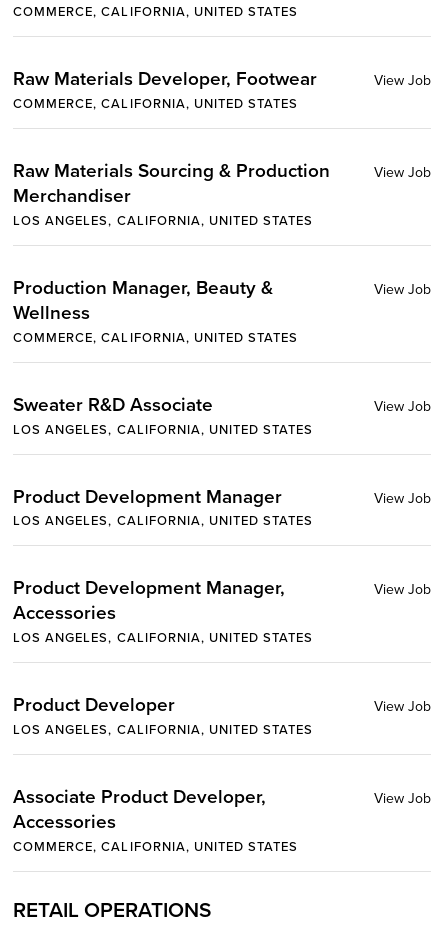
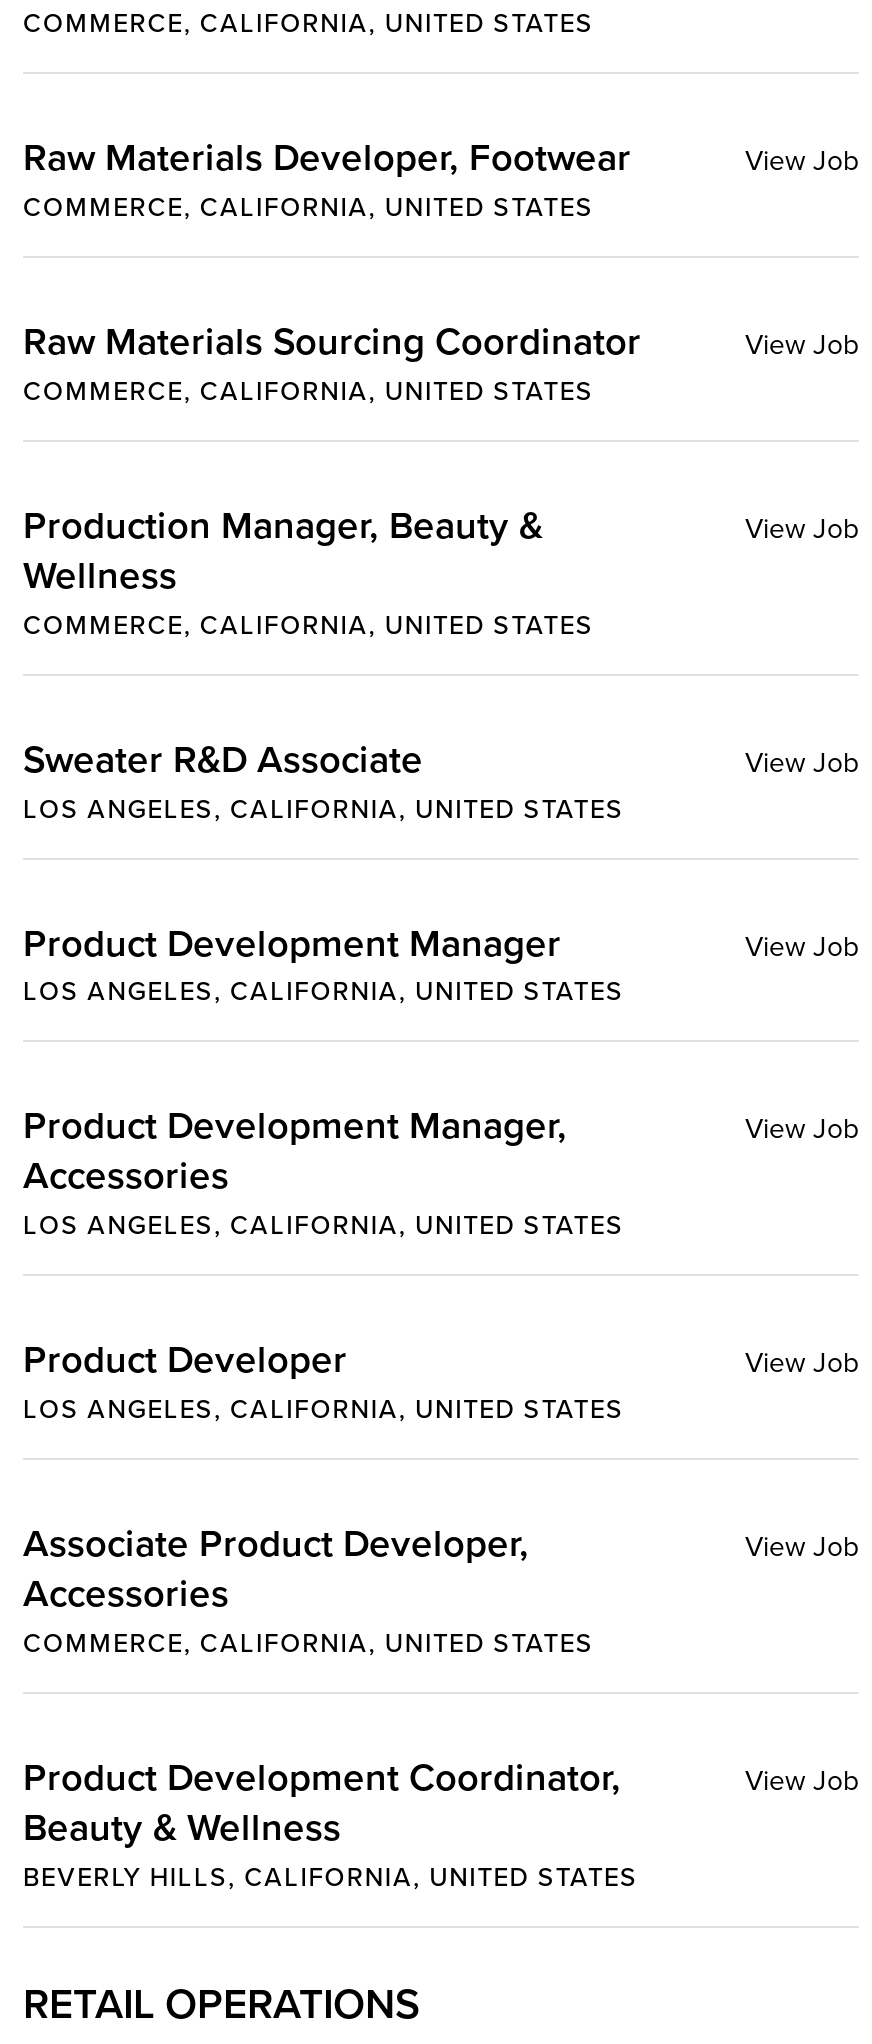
[13,160,330,229] Raw Materials Sourcing & Production | Merchandiser | LOS ANGELES, CALIFORNIA, UNITED STATES -> [23,320,641,408] Raw Materials Sourcing Coordinator | COMMERCE, CALIFORNIA, UNITED STATES
moved [13,277,313,855] -> [23,504,624,1660]: Production Manager, Beauty & | Wellness | COMMERCE, CALIFORNIA, UNITED STATES | ... | Accessories | COMMERCE, CALIFORNIA, UNITED STATES
none -> [23,1756,638,1893] Product Development Coordinator, | Beauty & Wellness | BEVERLY HILLS, CALIFORNIA, UNITED STATES

